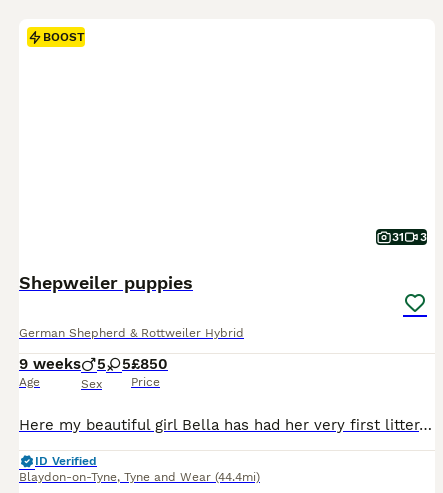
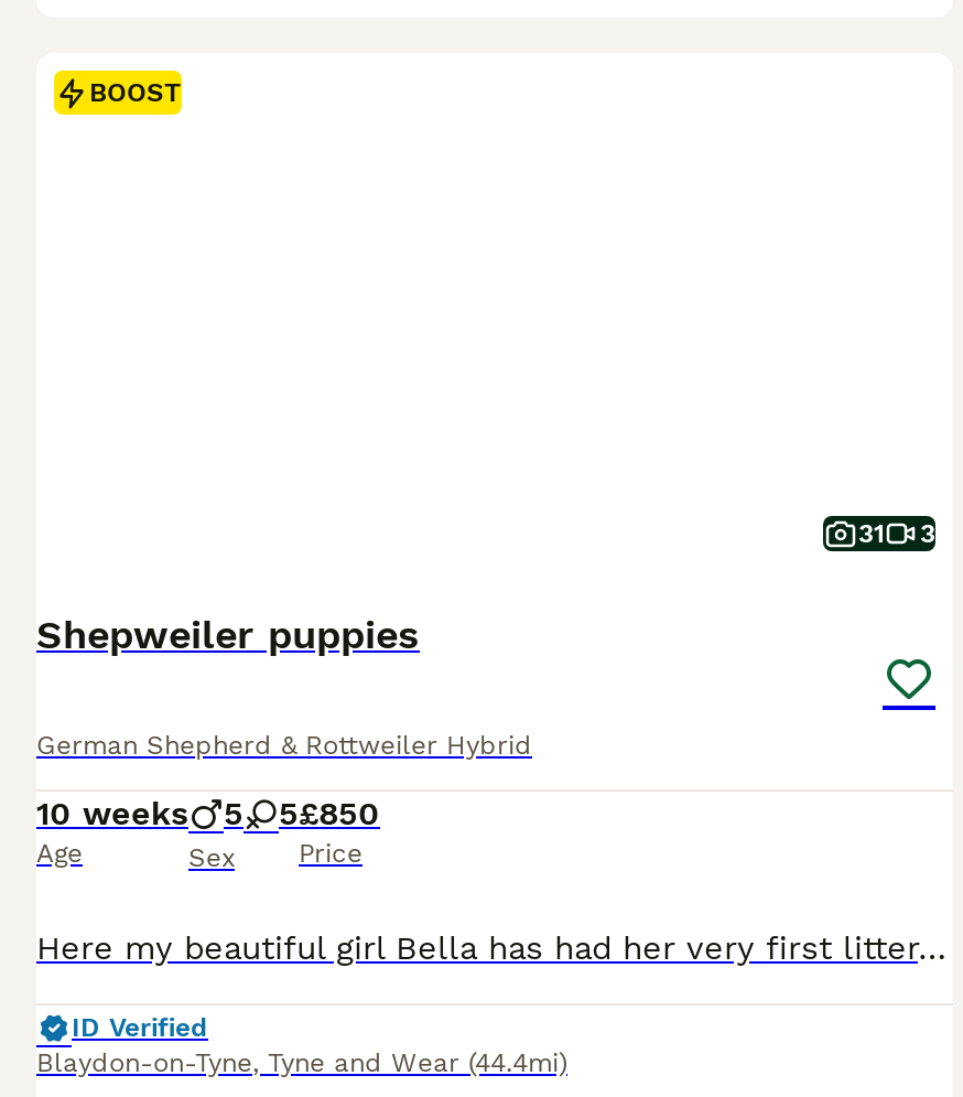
[19,355,168,373] 9 weeks 5 5 £850 -> [36,794,380,833] 10 weeks 5 5 £850

